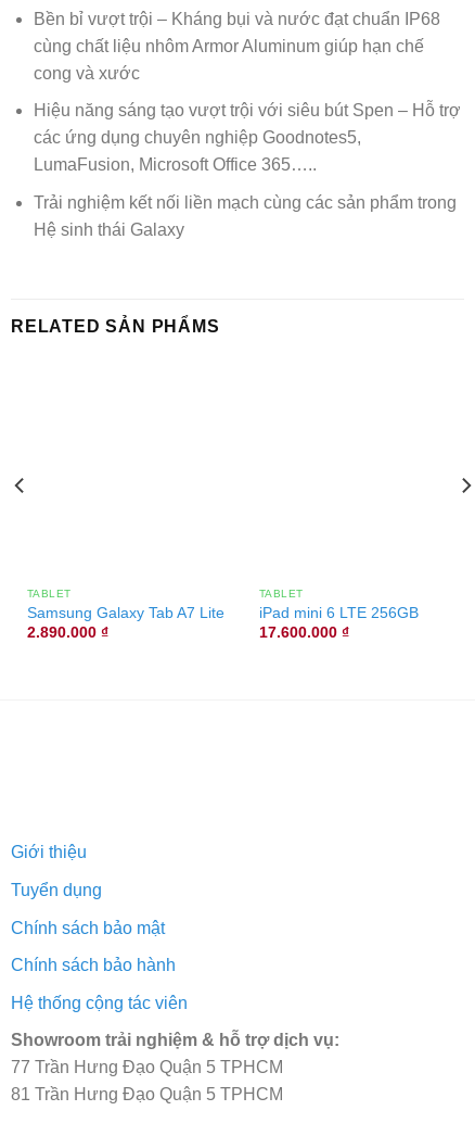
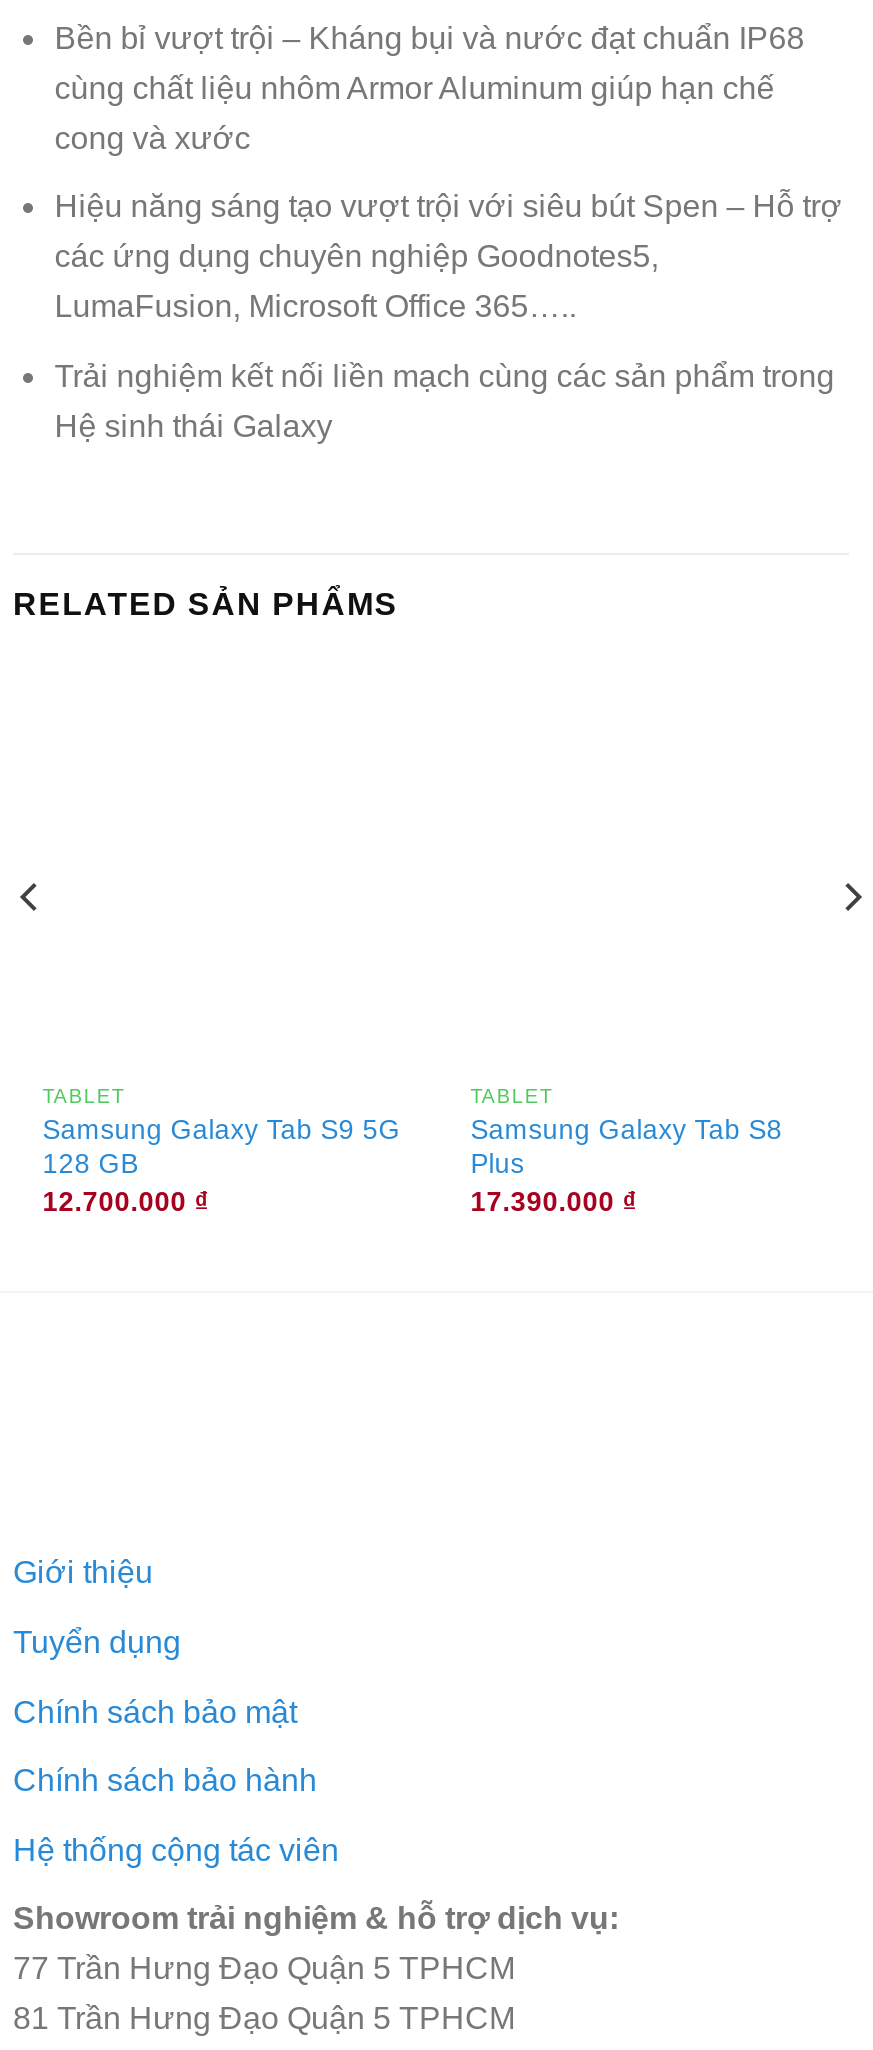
[27,605,224,641] Samsung Galaxy Tab A7 Lite | 2.890.000 ₫ -> [43,1116,401,1216] Samsung Galaxy Tab S9 5G | 128 GB | 12.700.000 ₫
[259,605,418,641] iPad mini 6 LTE 256GB | 17.600.000 ₫ -> [471,1116,783,1216] Samsung Galaxy Tab S8 | Plus | 17.390.000 ₫

